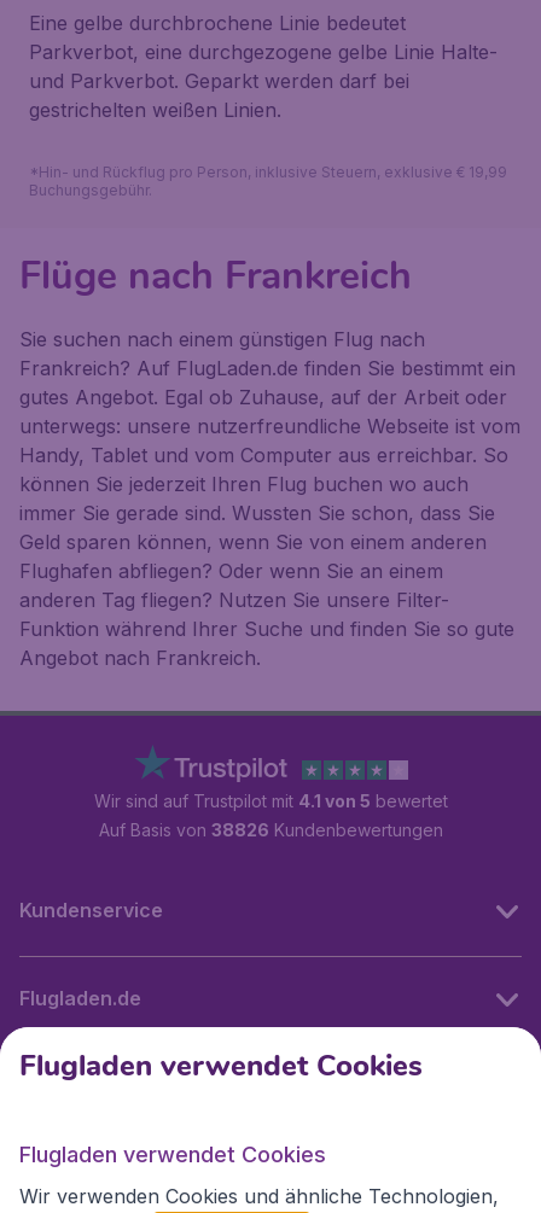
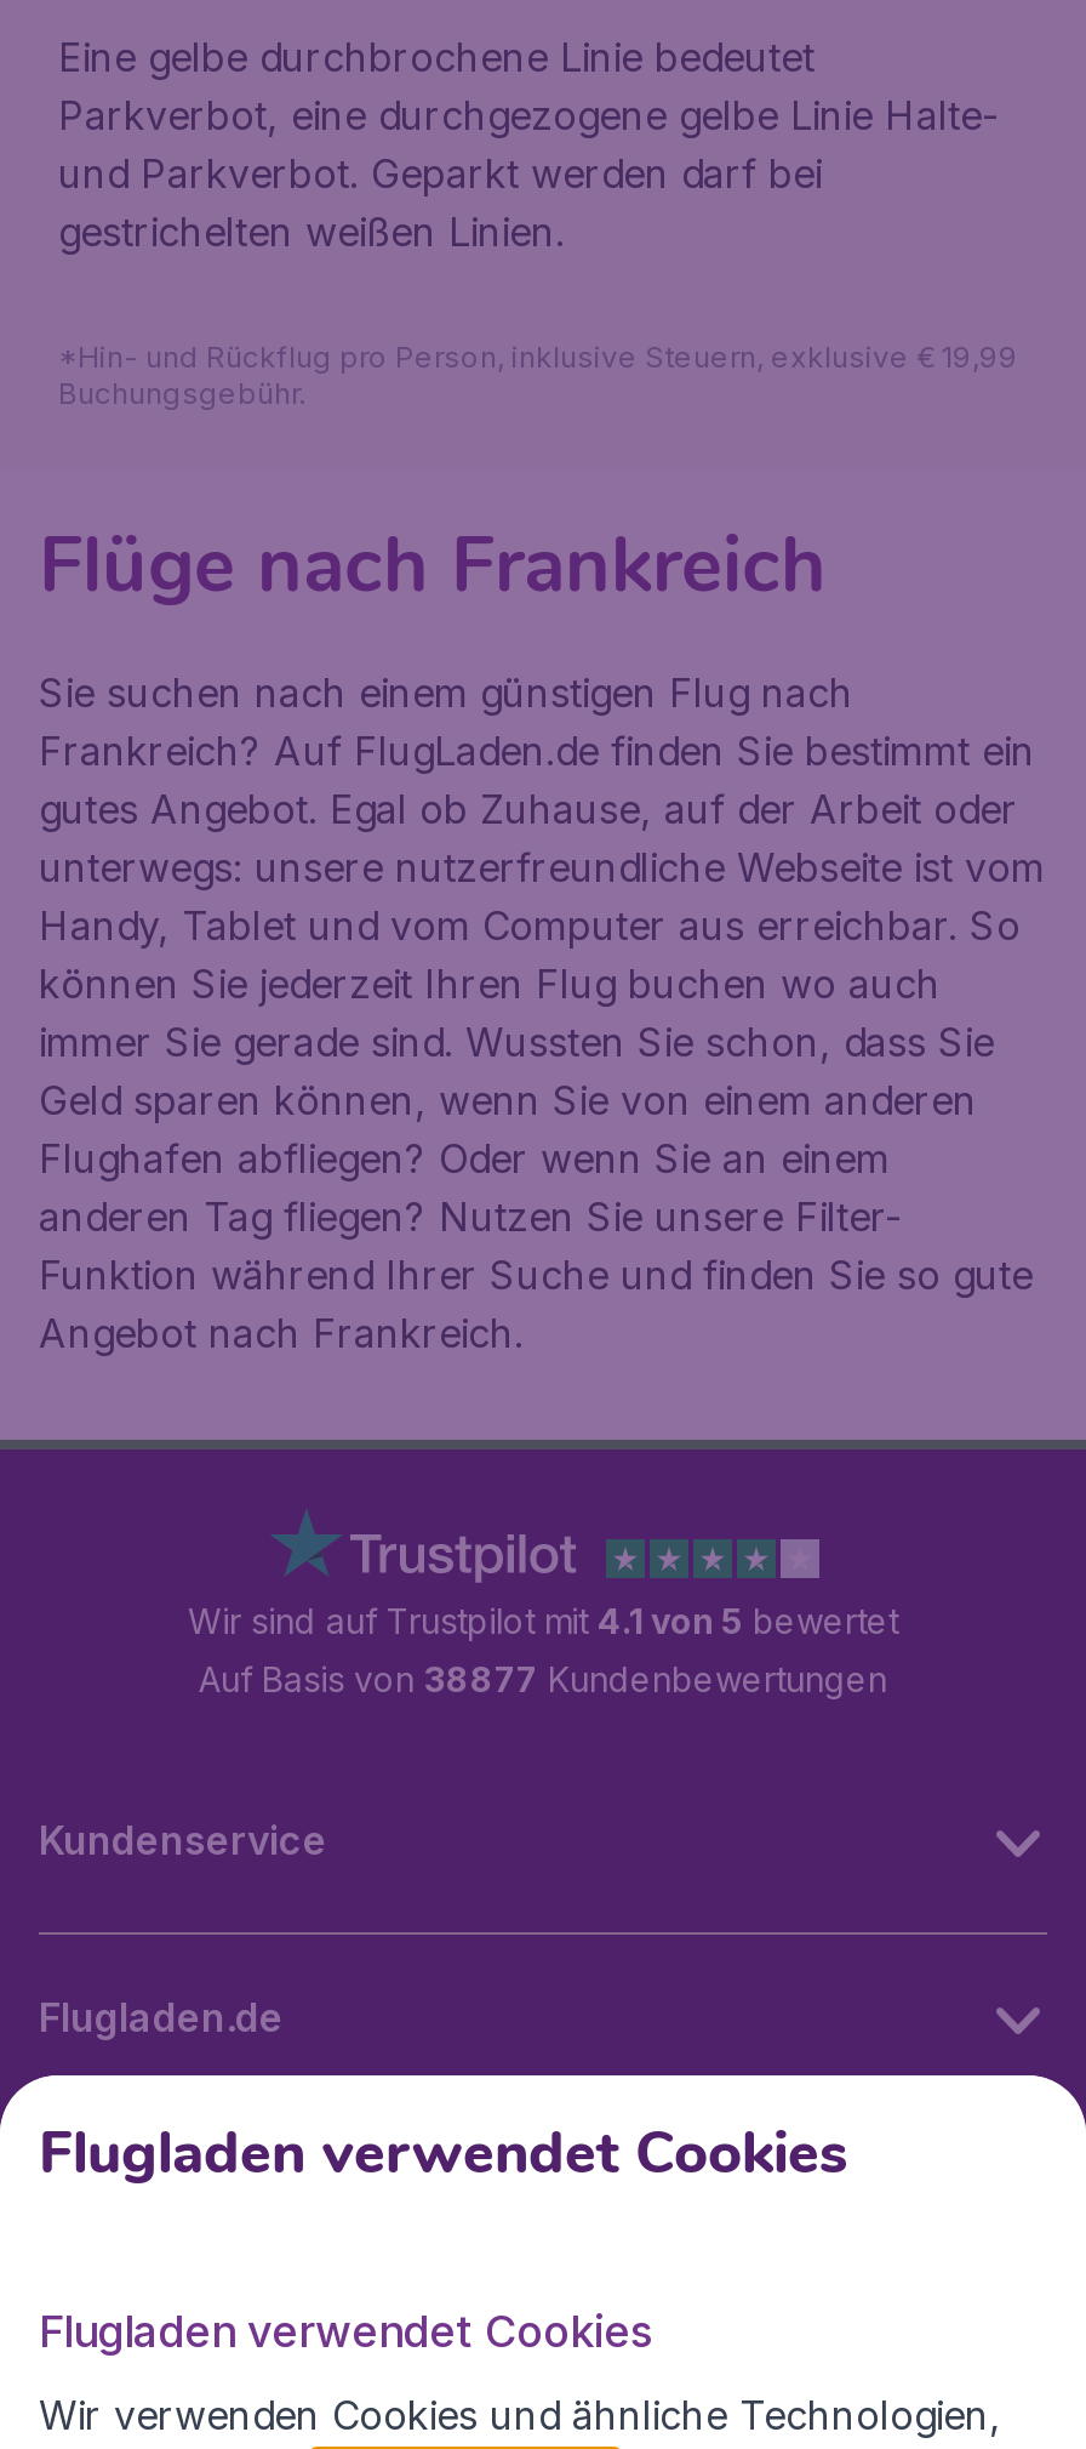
[98,820,443,840] Auf Basis von 38826 Kundenbewertungen -> [199,1658,887,1699] Auf Basis von 38877 Kundenbewertungen

